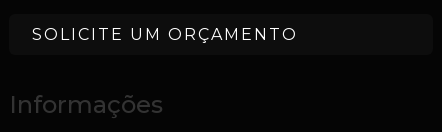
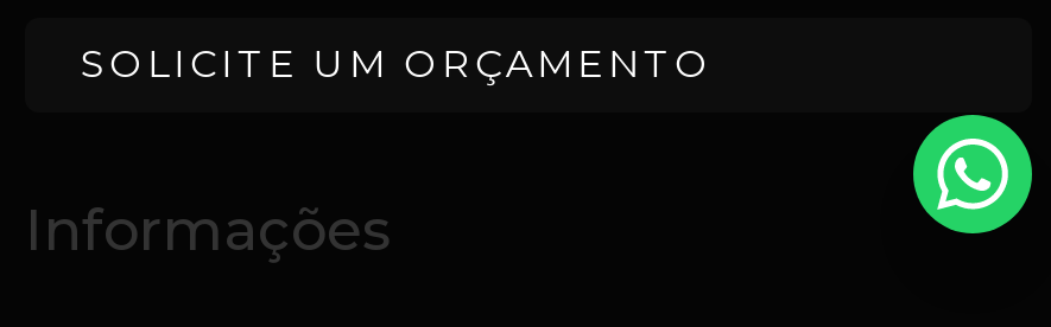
none -> [911,111,1034,237] [image]

